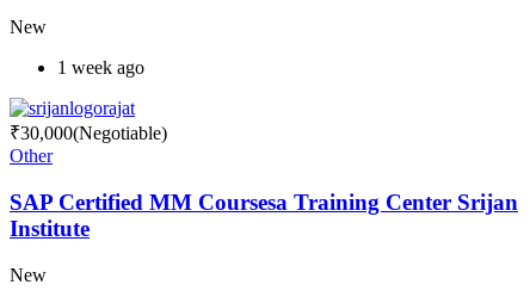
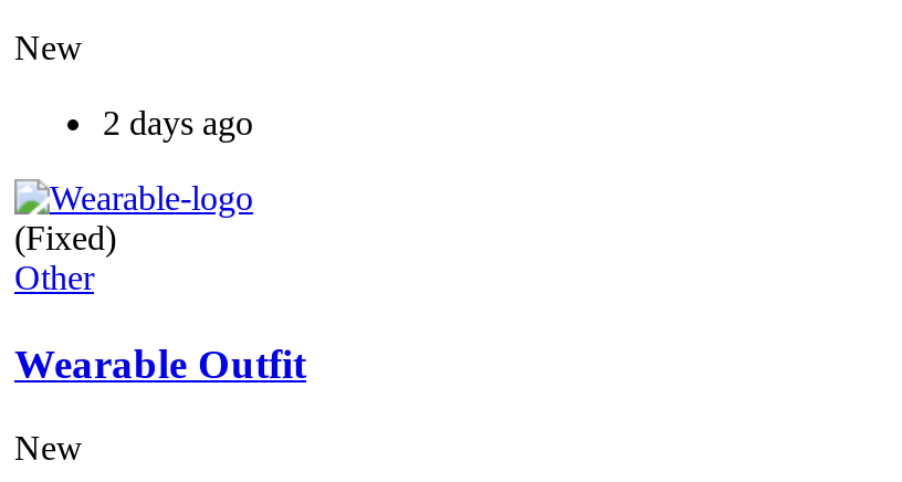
[57,58,144,78] 1 week ago -> [103,104,253,142] 2 days ago
[10,123,167,144] ₹30,000(Negotiable) -> [14,219,116,256] (Fixed)
[10,190,518,241] SAP Certified MM Coursesa Training Center Srijan | Institute -> [14,340,306,386] Wearable Outfit

